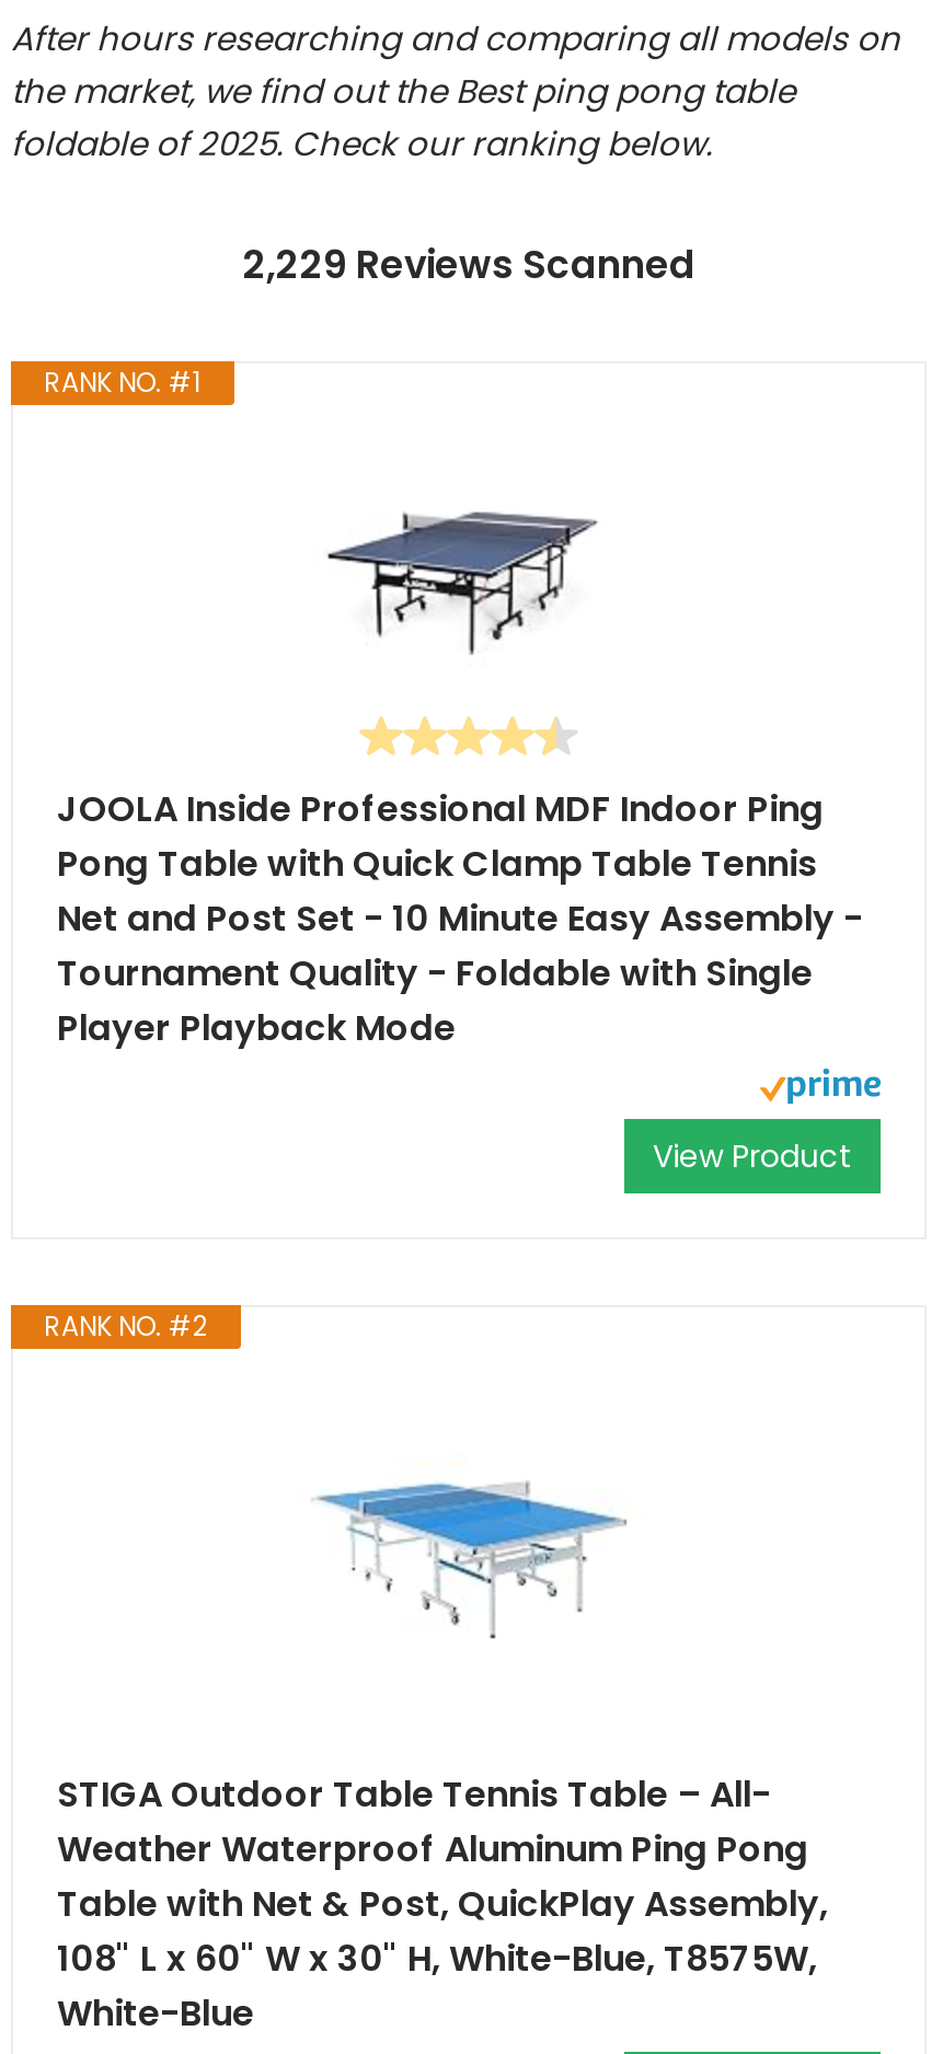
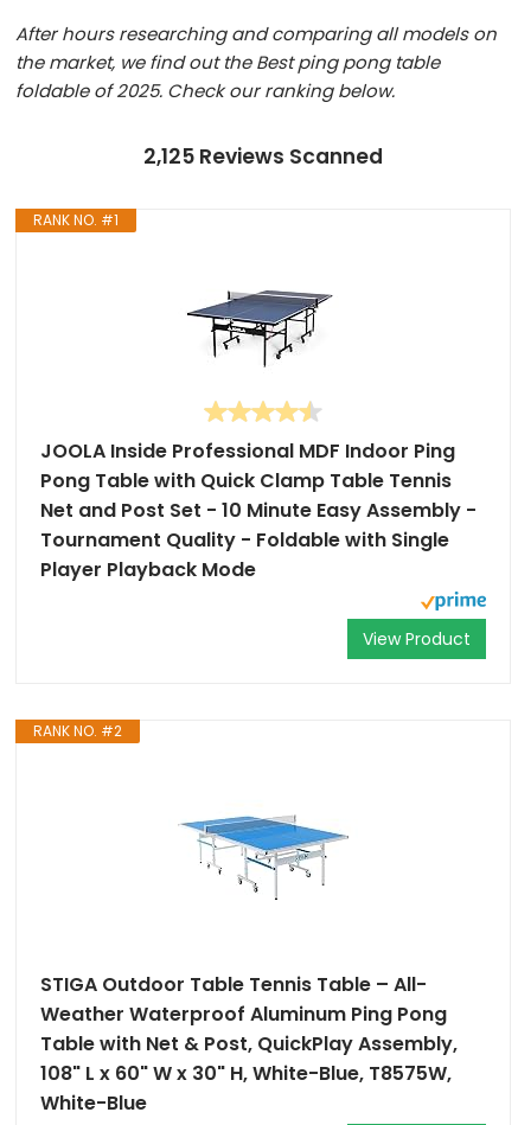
[242,239,695,291] 2,229 Reviews Scanned -> [143,142,383,171] 2,125 Reviews Scanned

